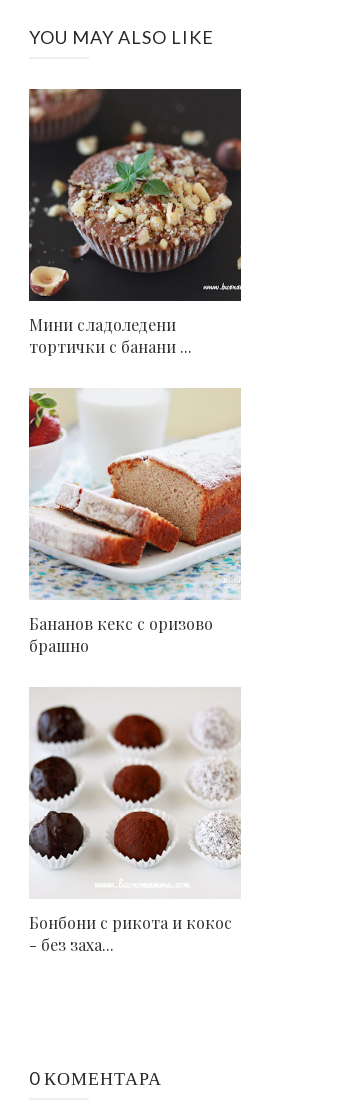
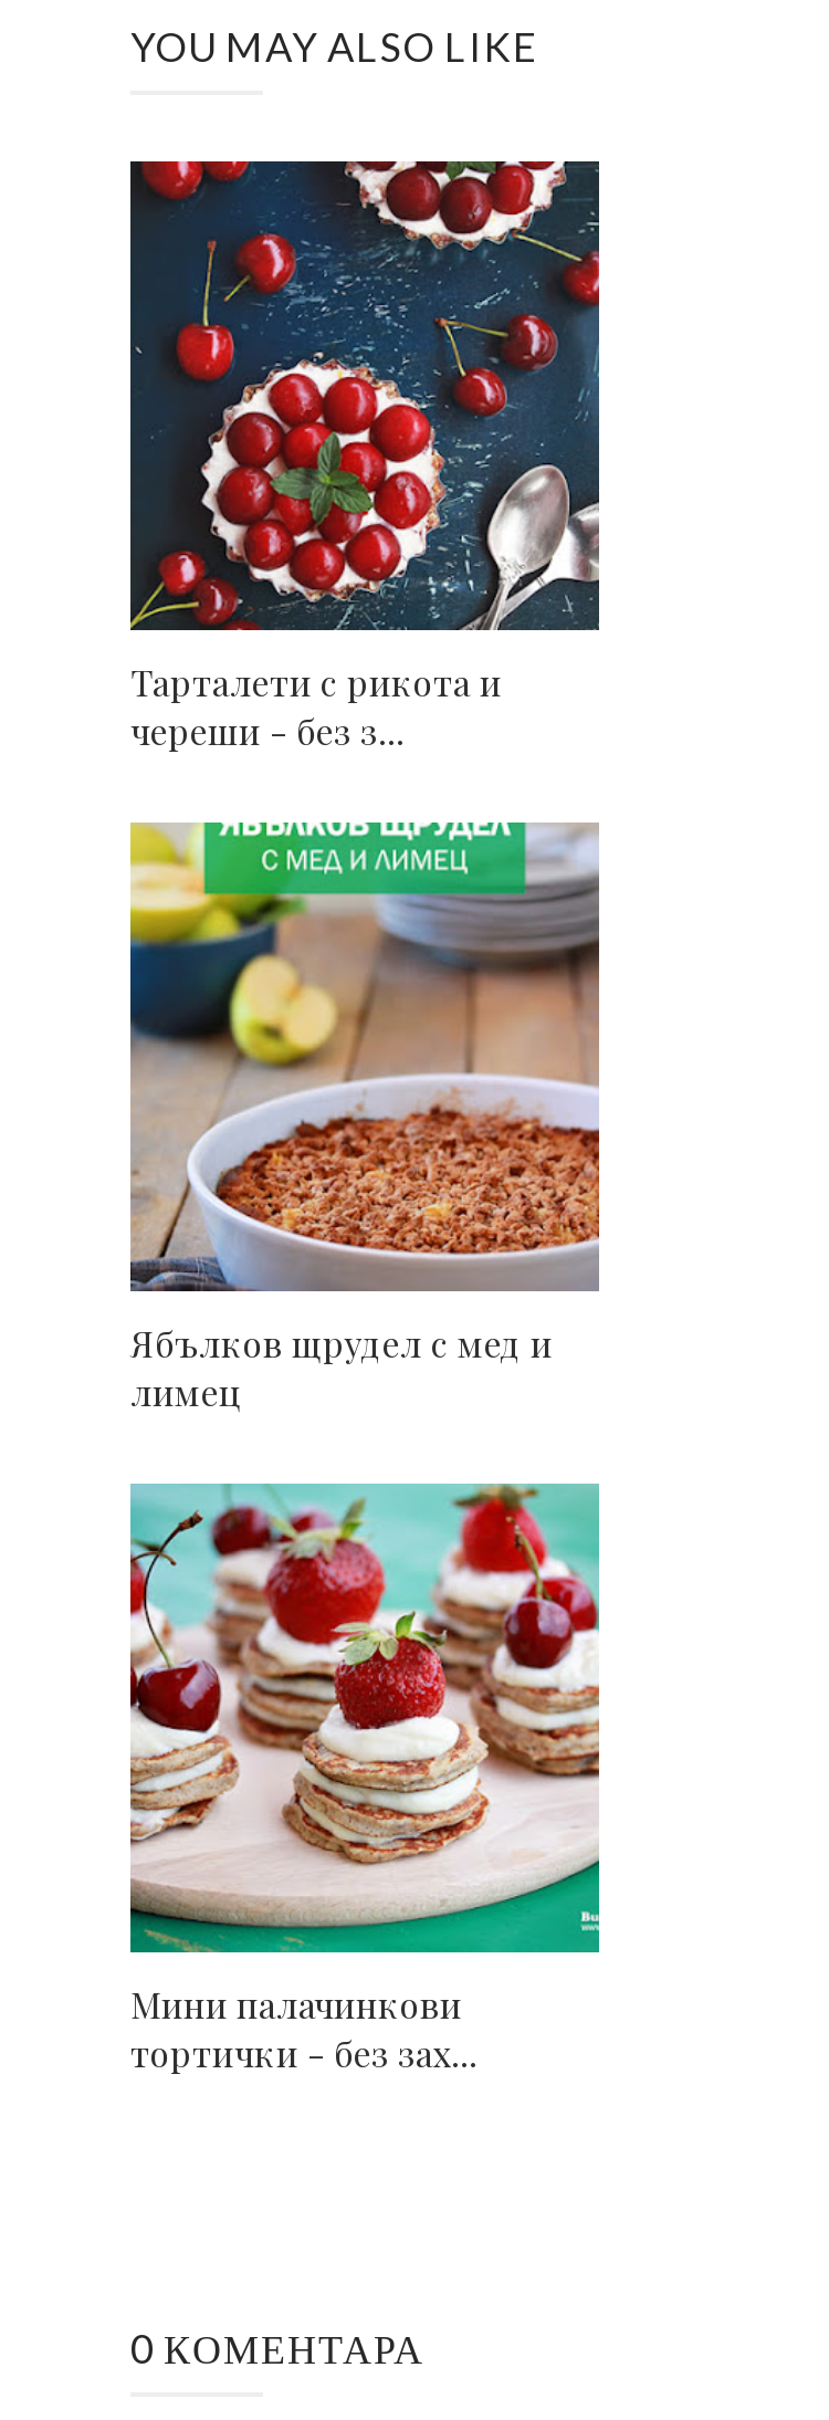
[28,88,242,357] [image] | Мини сладоледени | тортички с банани ... -> [128,159,601,753] [image] | Тарталети с рикота и | череши - без з...
[28,388,242,656] [image] | Бананов кекс с оризово | брашно -> [128,820,601,1414] [image] | Ябълков щрудел с мед и | лимец
[28,688,241,955] [image] | Бонбони с рикота и кокос | - без заха... -> [128,1484,601,2076] [image] | Мини палачинкови | тортички - без зах...

